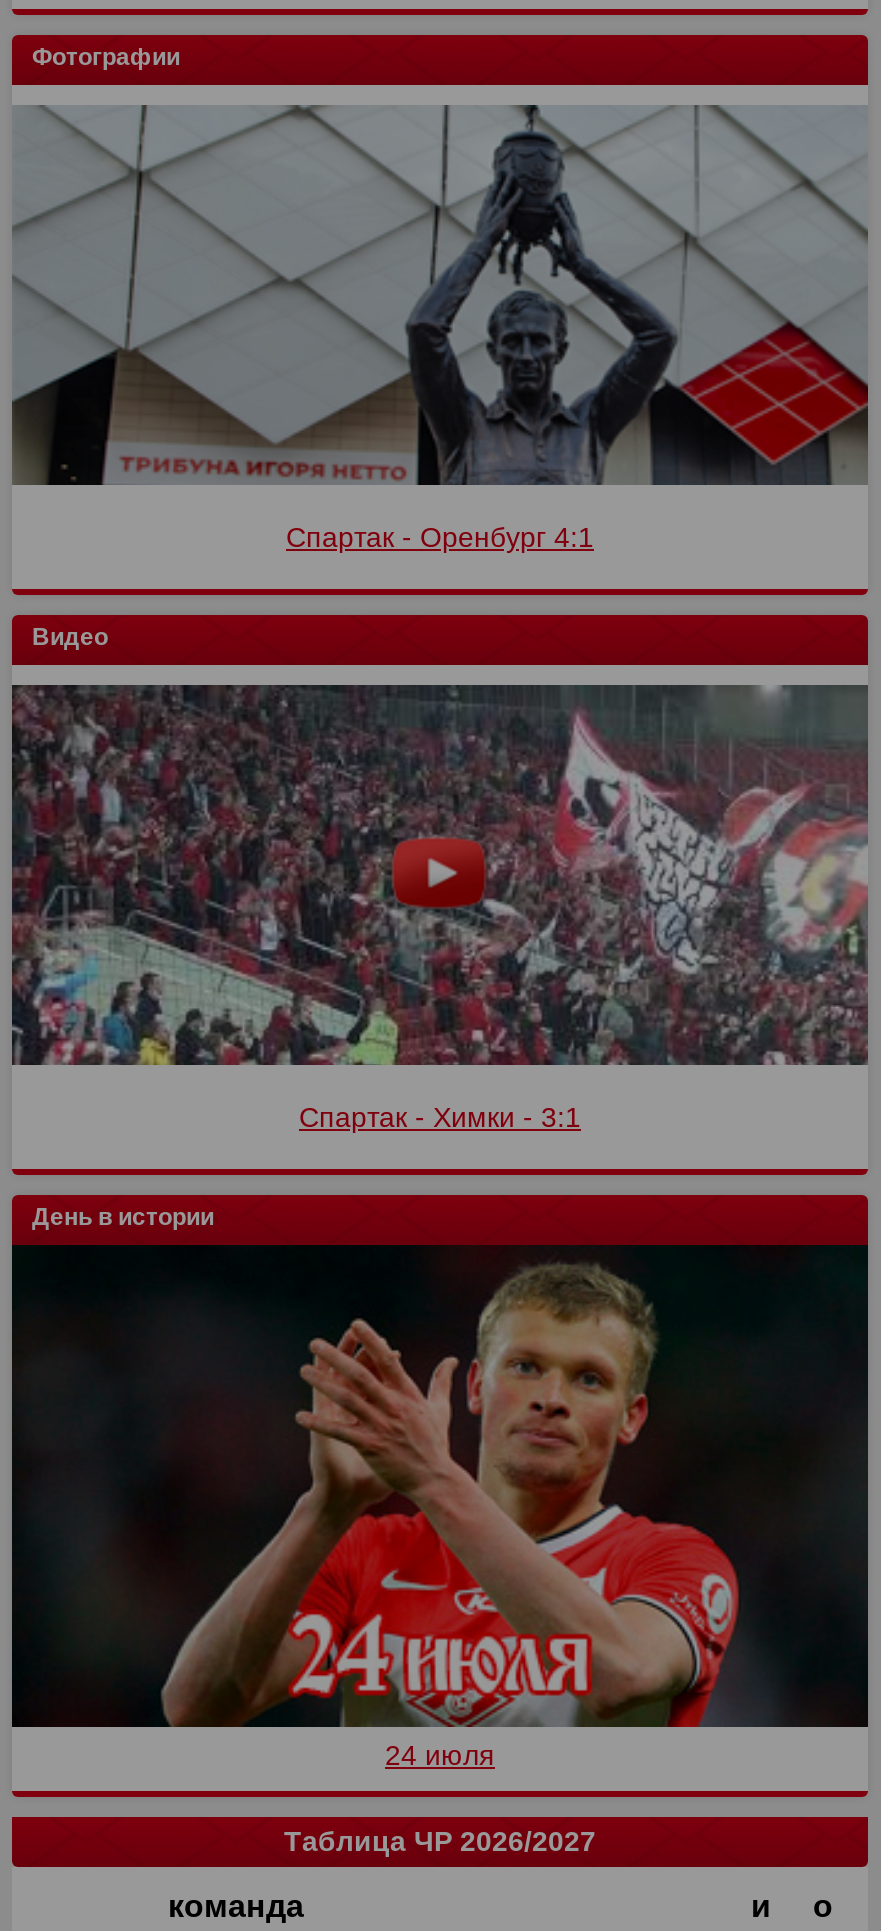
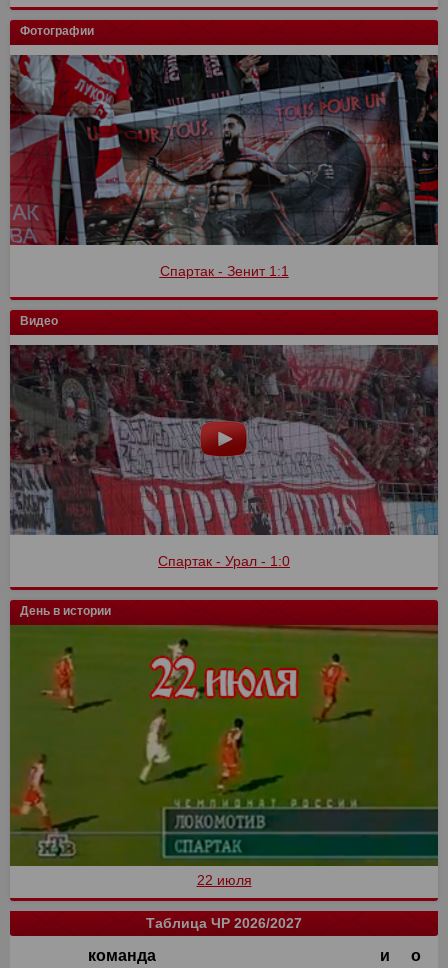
[10,105,868,553] [image] | Спартак - Оренбург 4:1 -> [9,54,439,279] [image] | Спартак - Зенит 1:1
[12,685,868,1133] [image] | Спартак - Химки - 3:1 -> [10,344,439,569] [image] | Спартак - Урал - 1:0
[10,1243,870,1771] [image] | 24 июля -> [9,624,439,888] [image] | 22 июля

